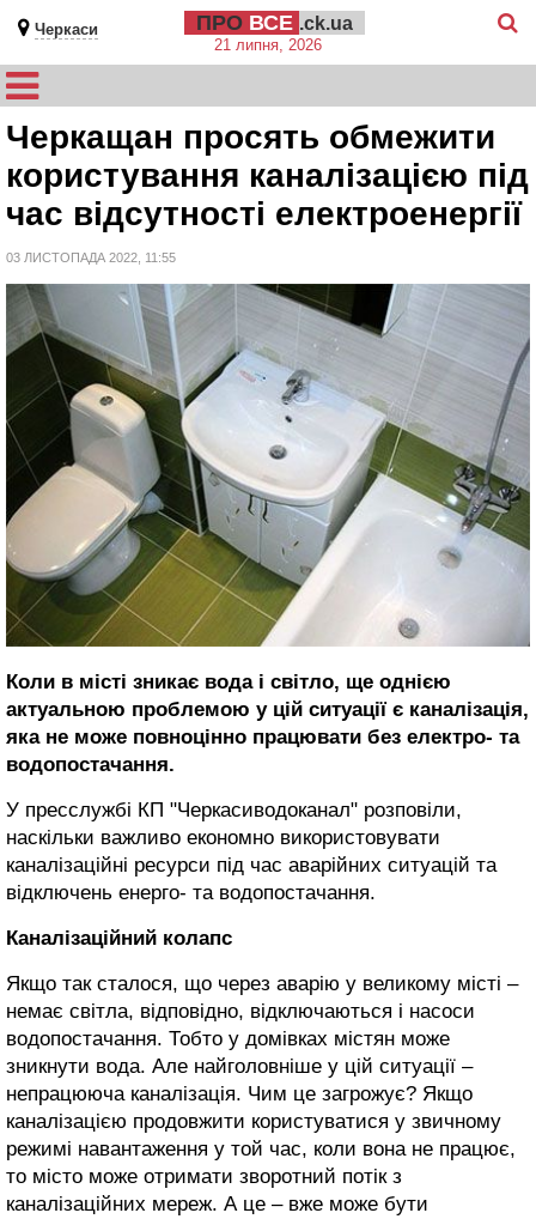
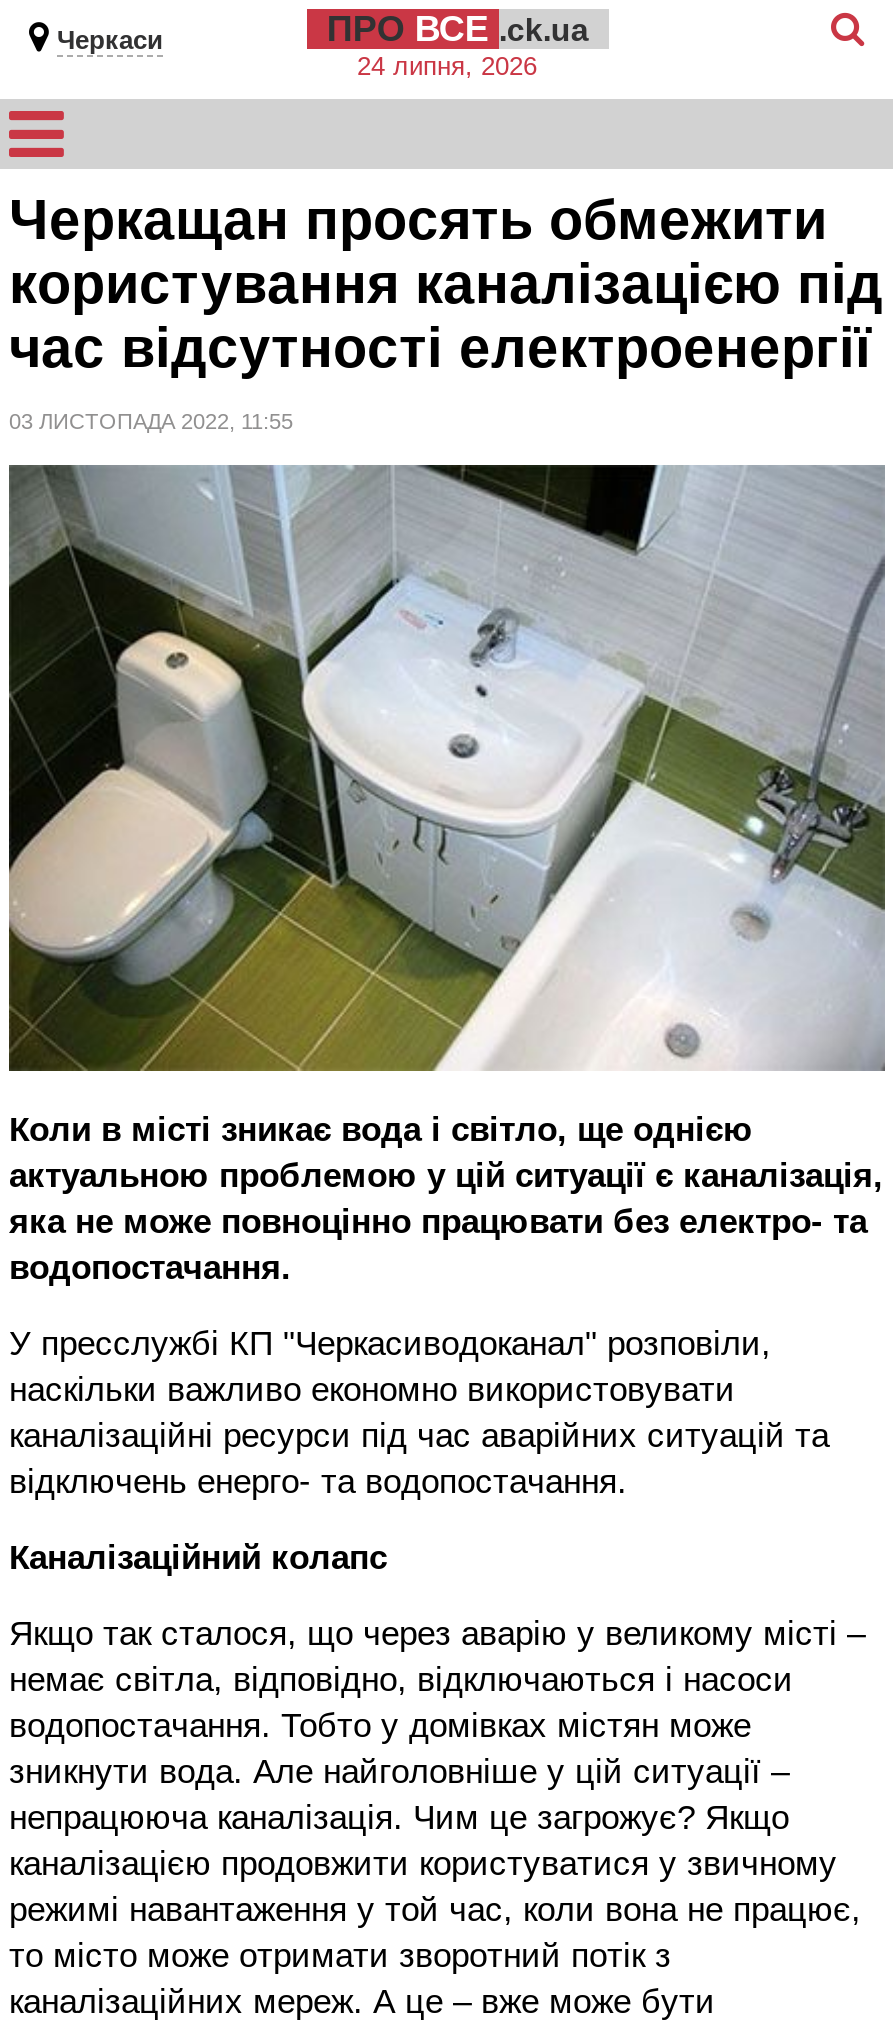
[214,36,322,54] 21 липня, 2026 -> [357,51,537,81] 24 липня, 2026

